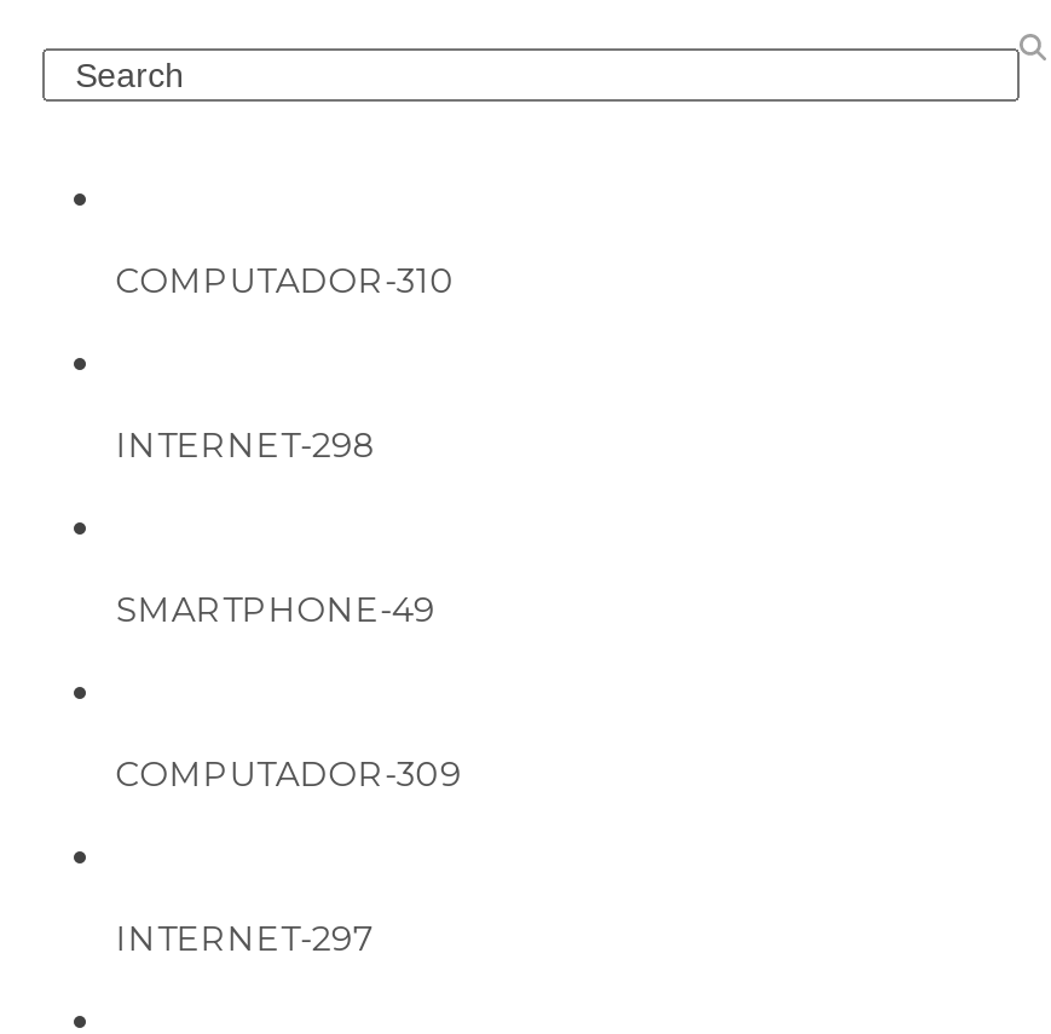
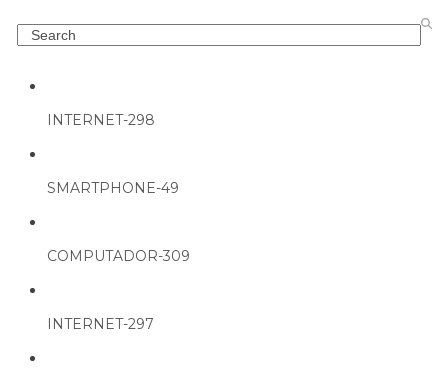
[116,259,455,302] COMPUTADOR-310 -> none

